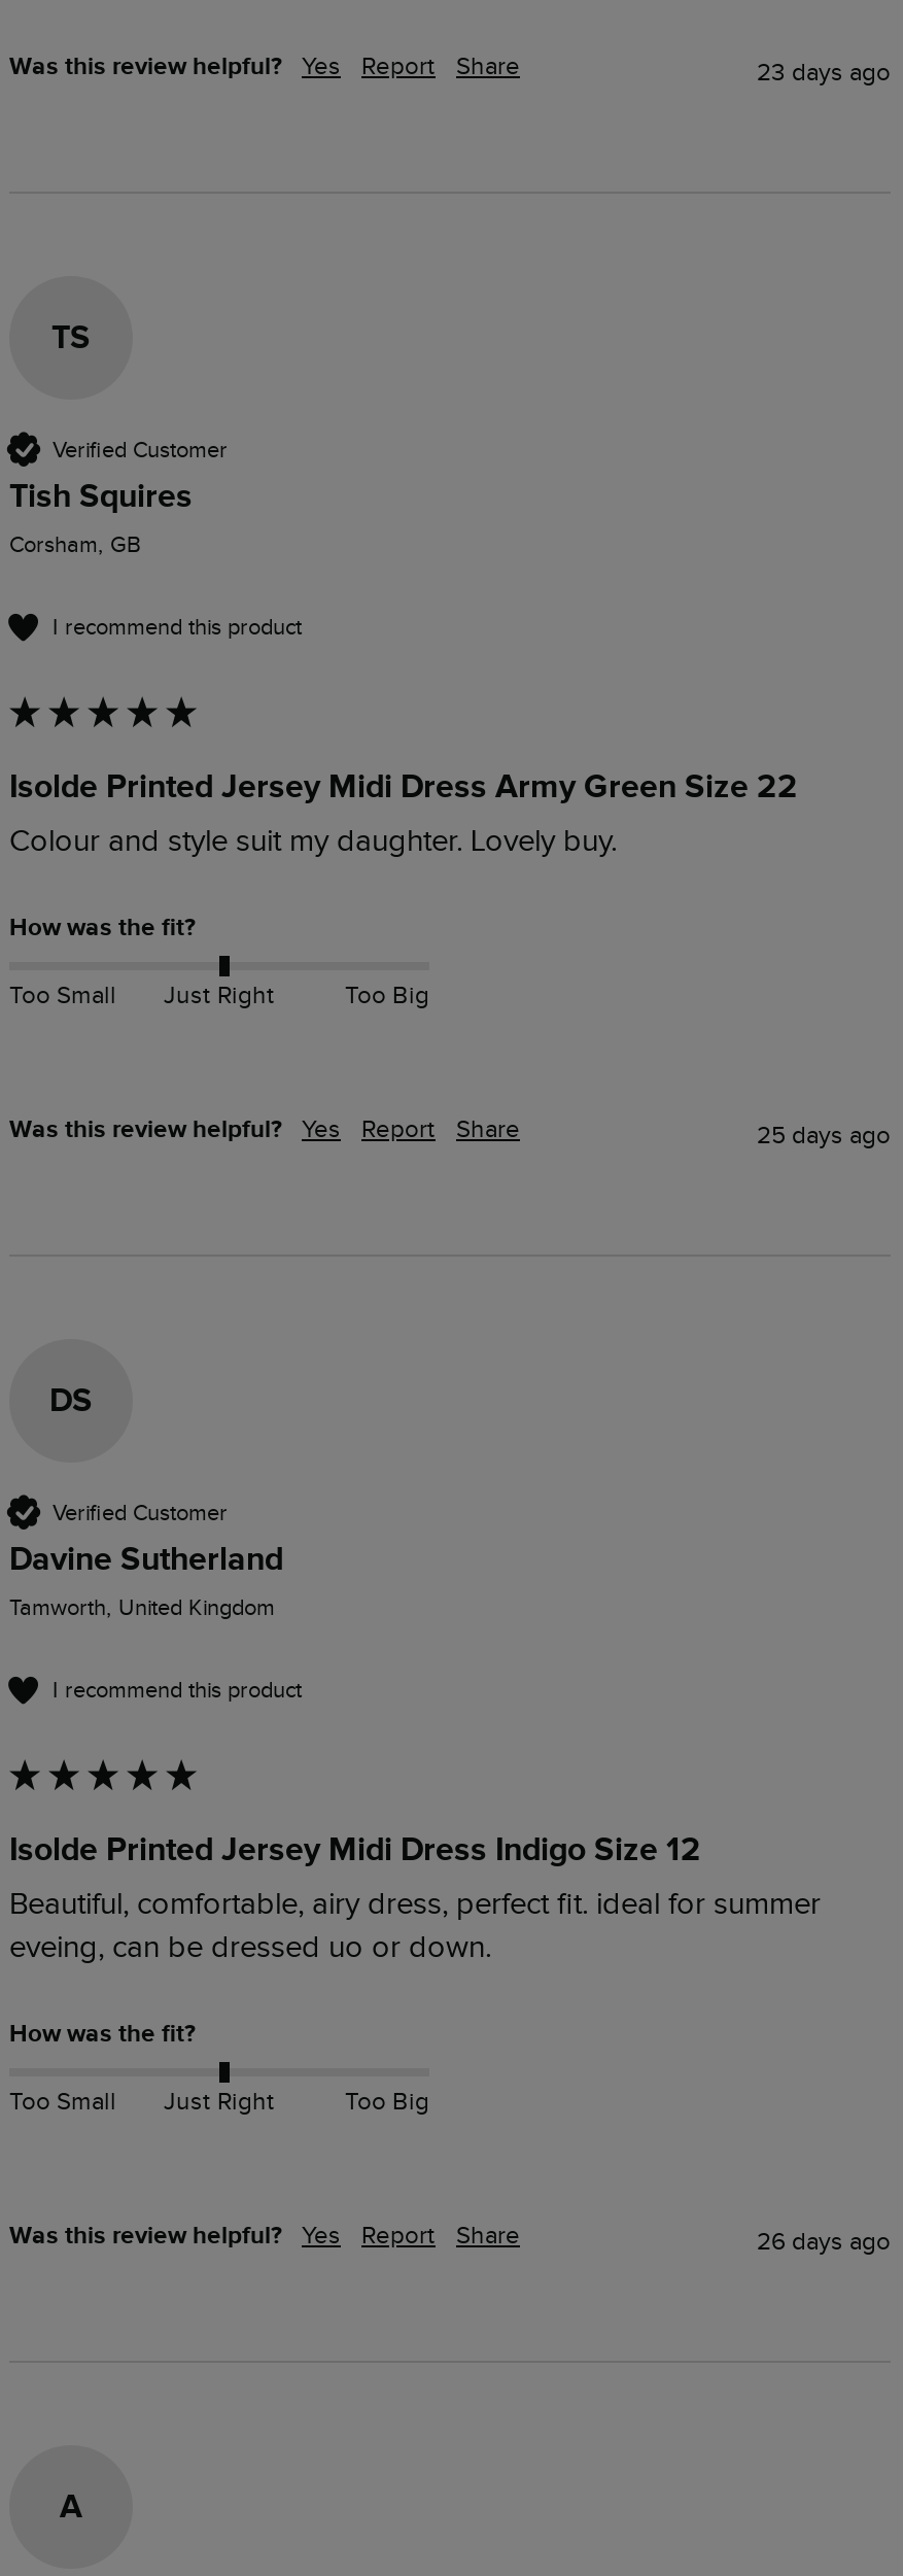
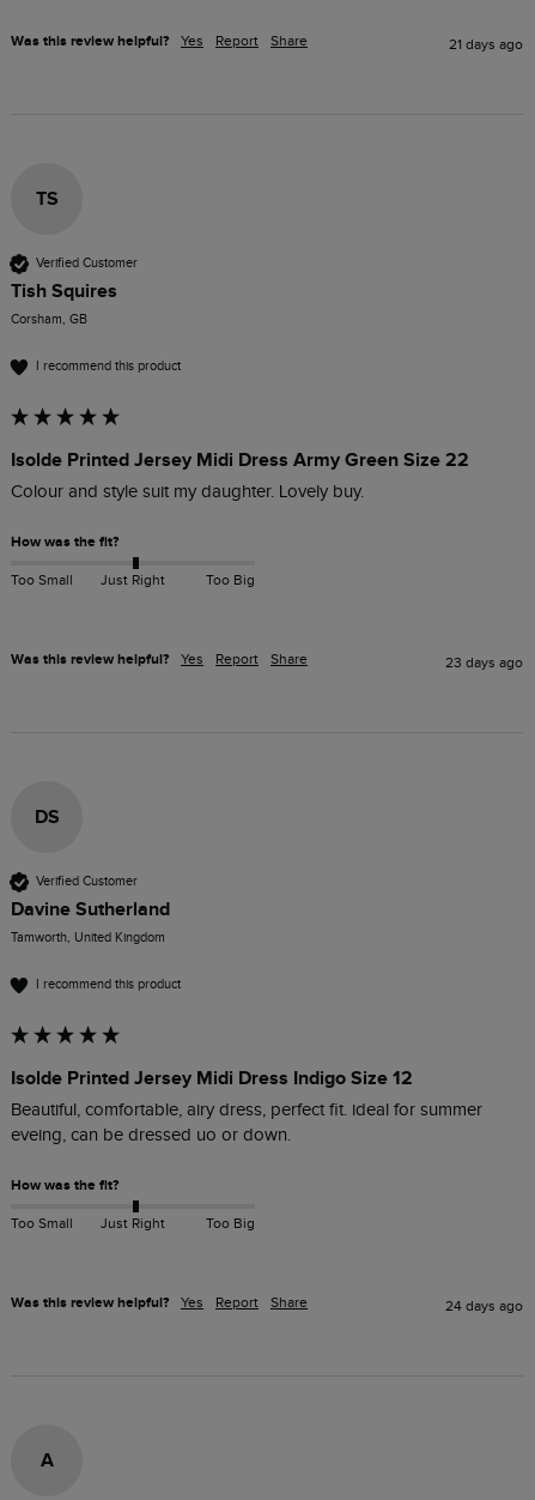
[757,58,891,87] 23 days ago -> [449,36,523,52] 21 days ago
[757,1121,891,1150] 25 days ago -> [445,654,523,671] 23 days ago
[757,2228,891,2257] 26 days ago -> [445,1298,523,1314] 24 days ago

